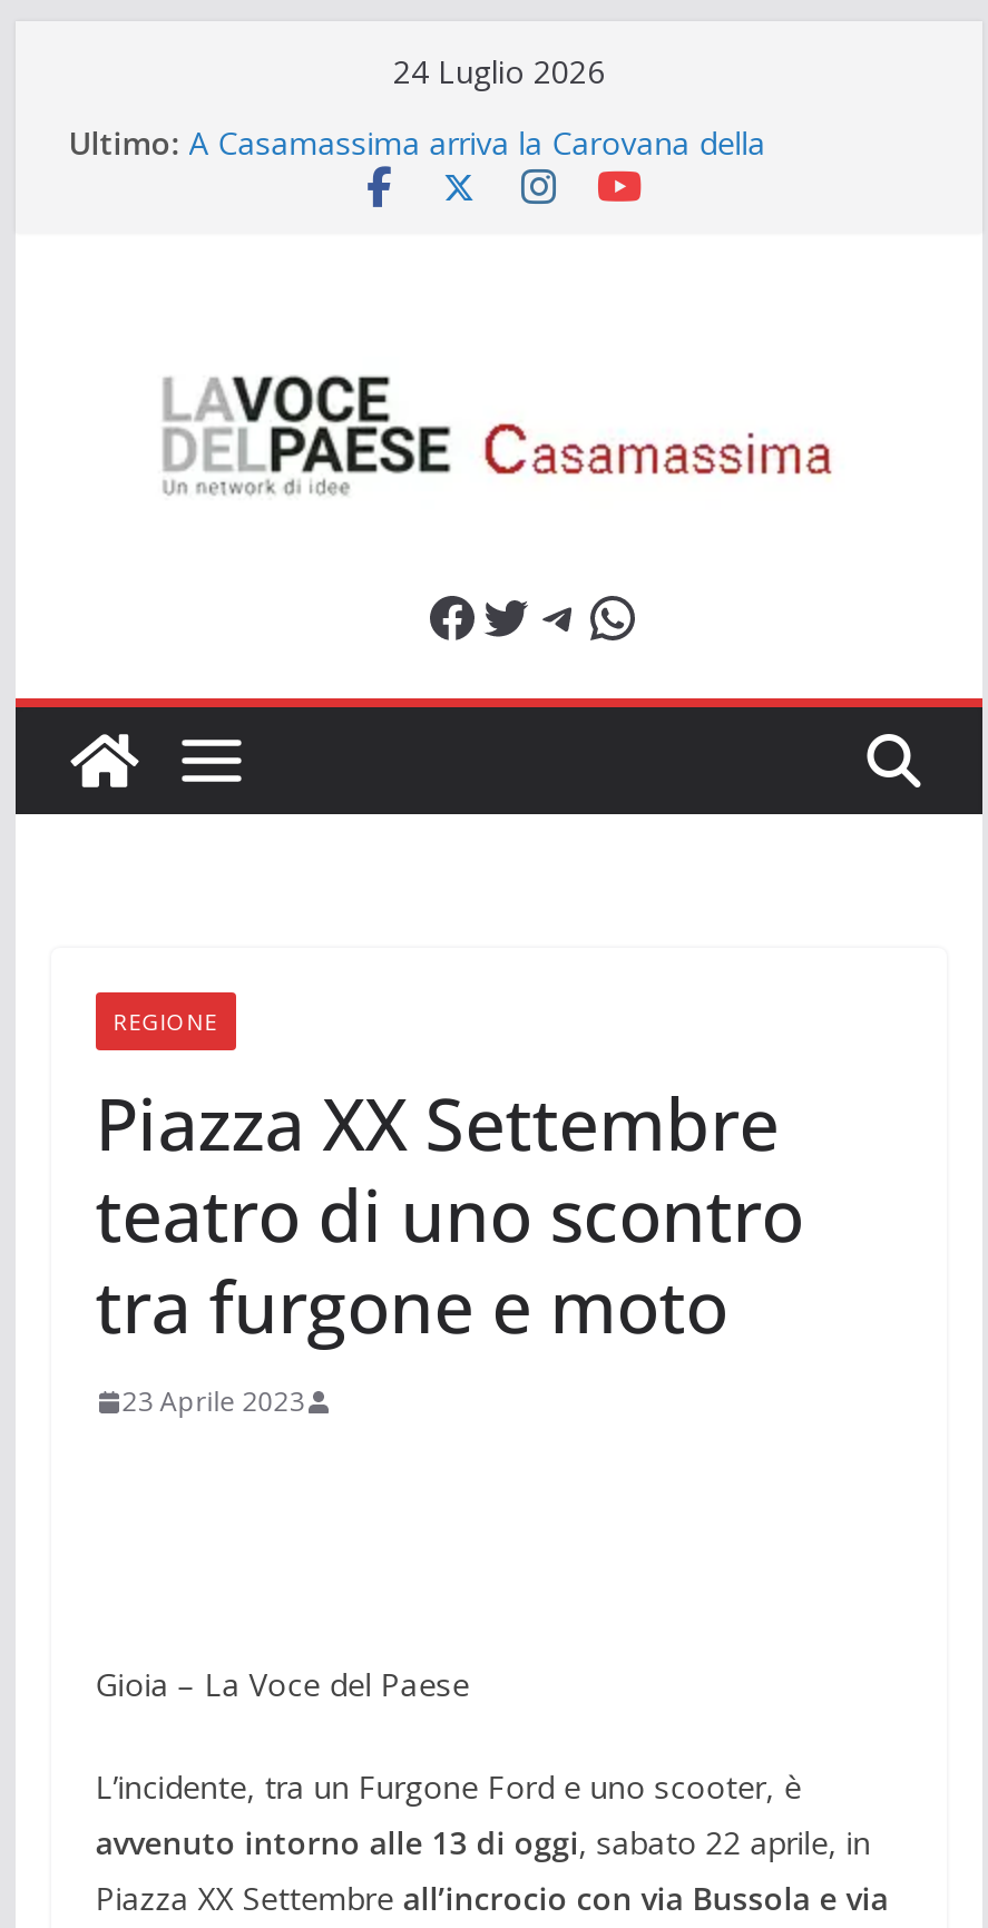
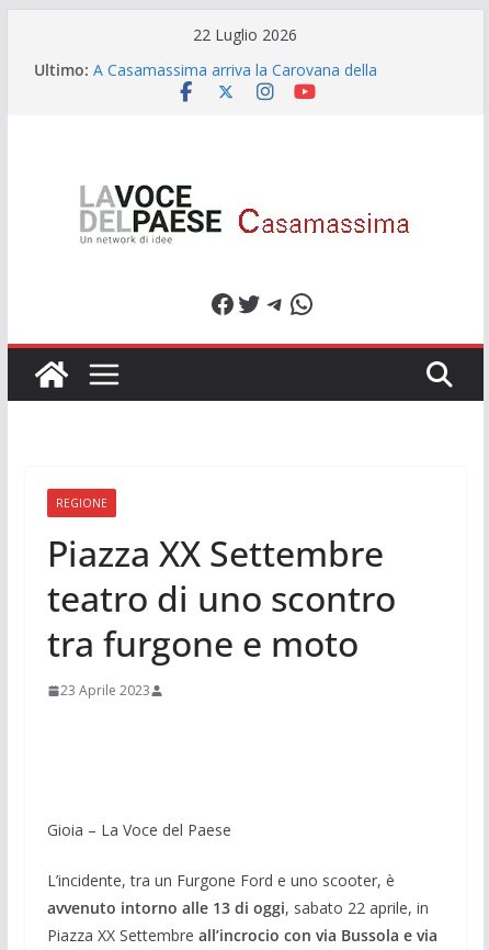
[393,50,605,92] 24 Luglio 2026 -> [194,24,298,45] 22 Luglio 2026

